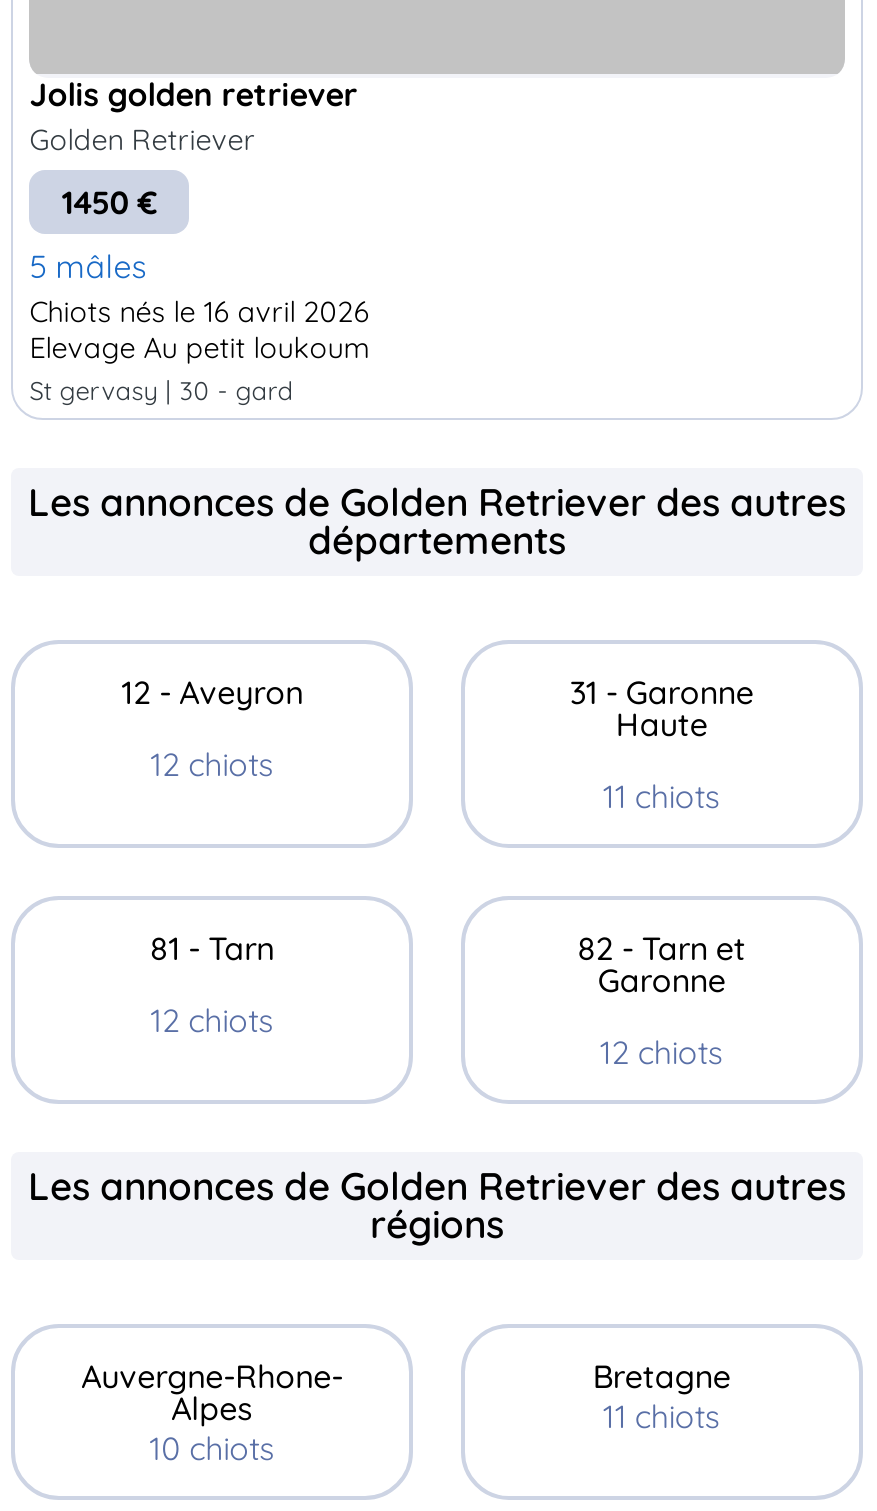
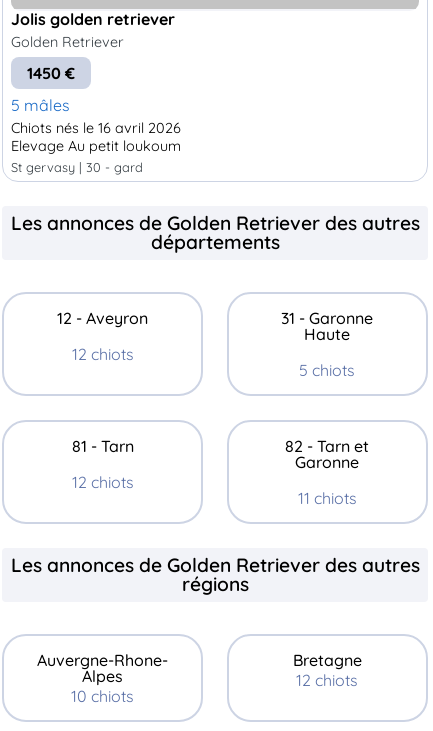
[603,775,721,815] 11 chiots -> [299,360,355,380] 5 chiots
[600,1031,724,1071] 12 chiots -> [298,488,357,508] 11 chiots
[603,1395,721,1435] 11 chiots -> [296,670,358,690] 12 chiots

